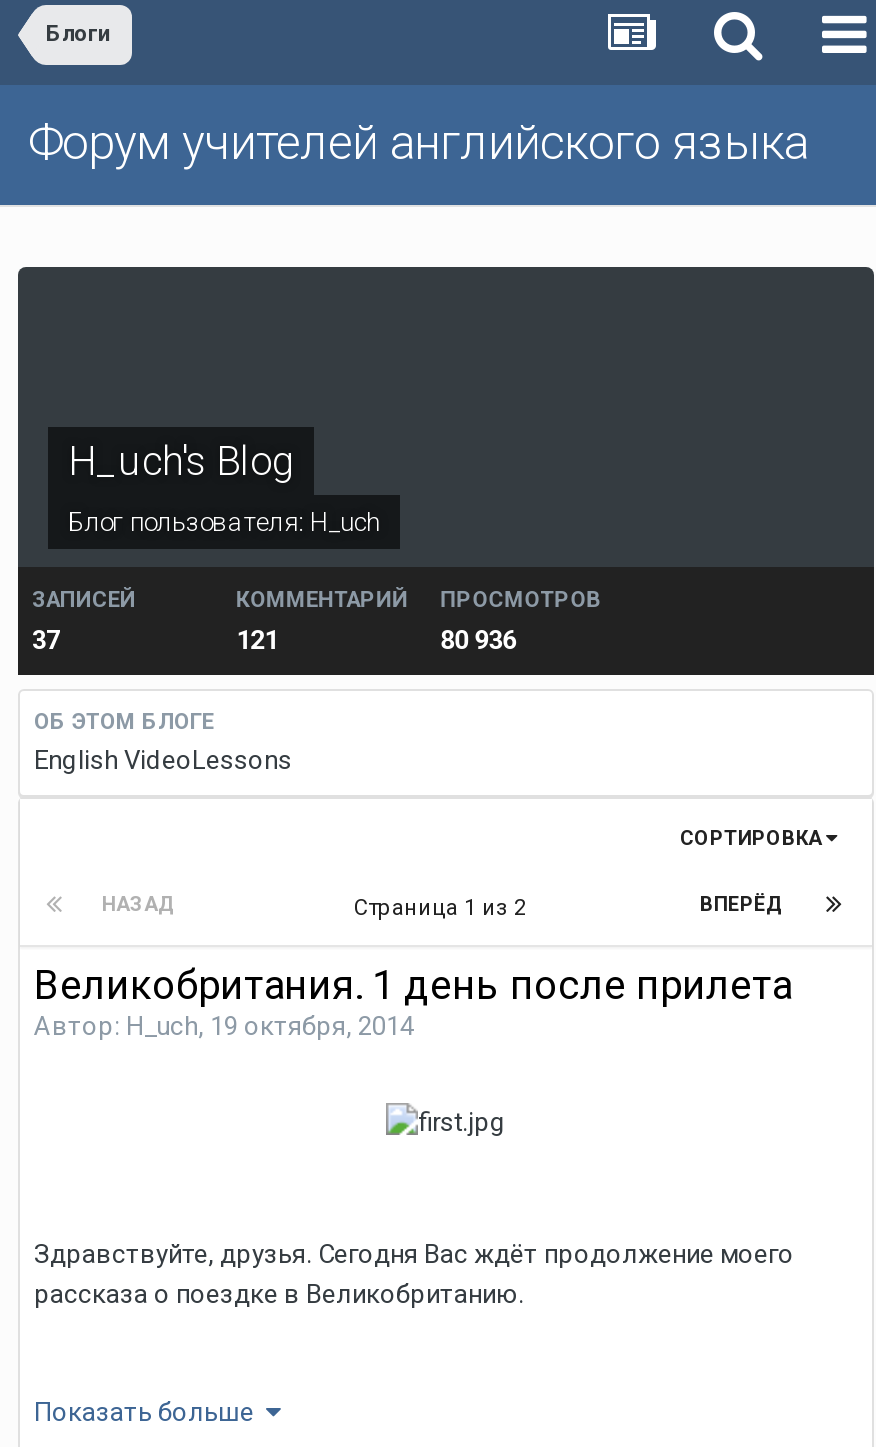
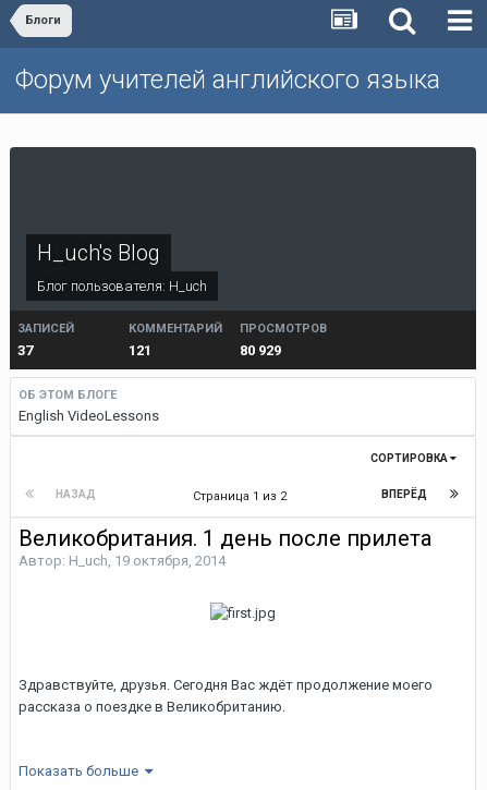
[440,625,516,655] 80 936 -> [240,342,281,358] 80 929

